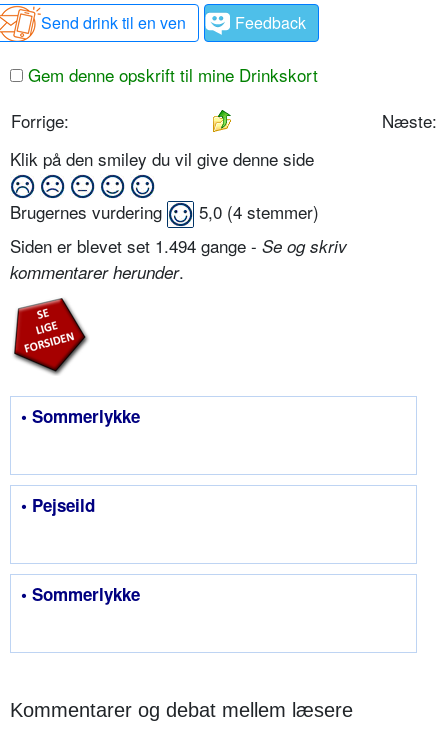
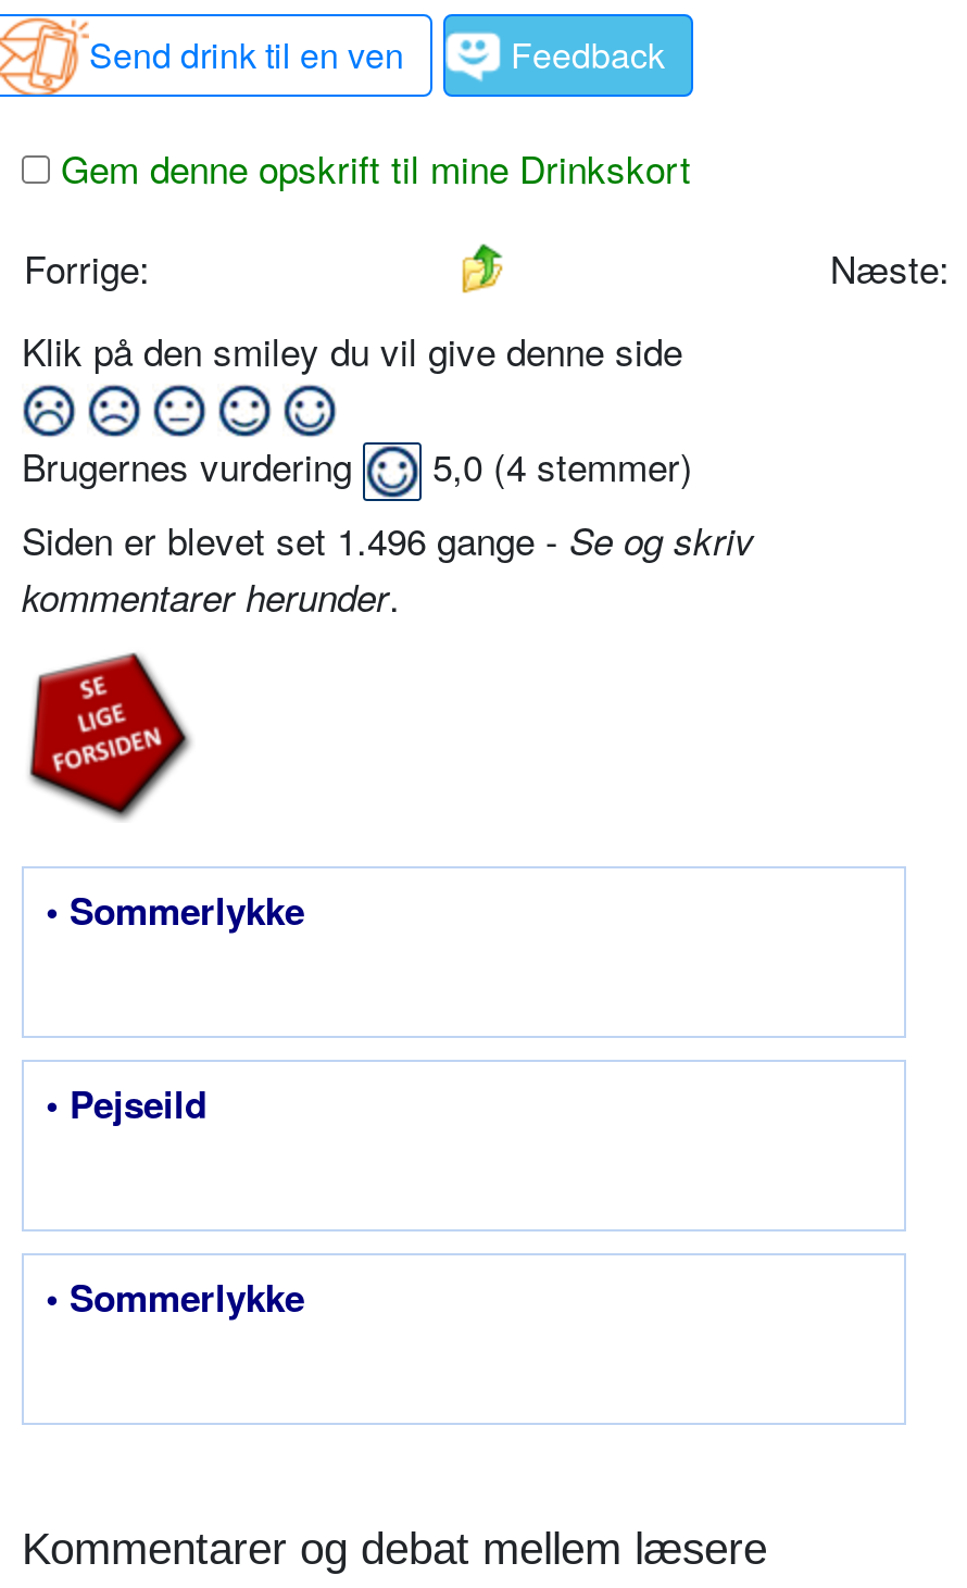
[10,233,347,258] Siden er blevet set 1.494 gange - Se og skriv -> [22,511,754,566] Siden er blevet set 1.496 gange - Se og skriv

